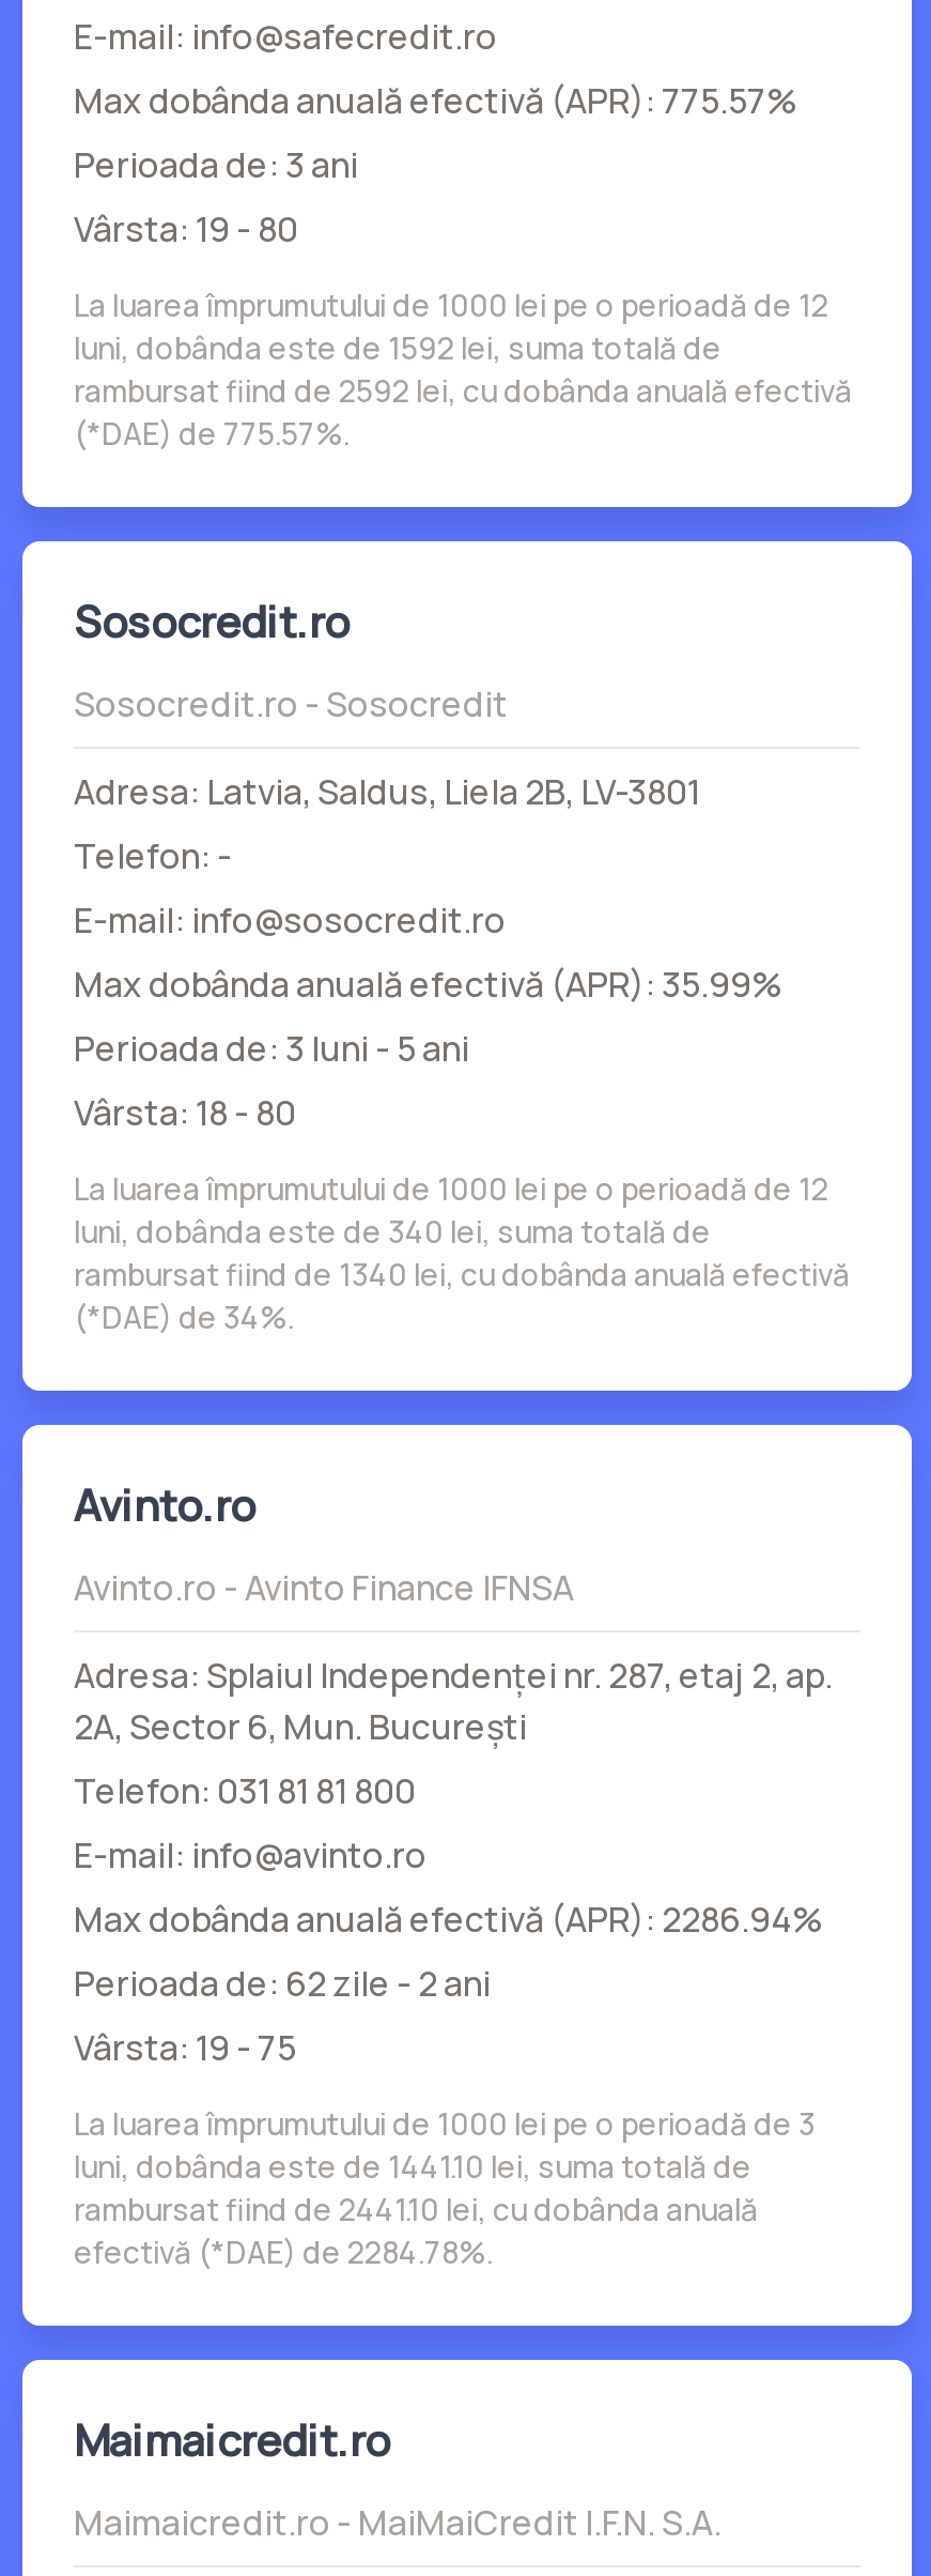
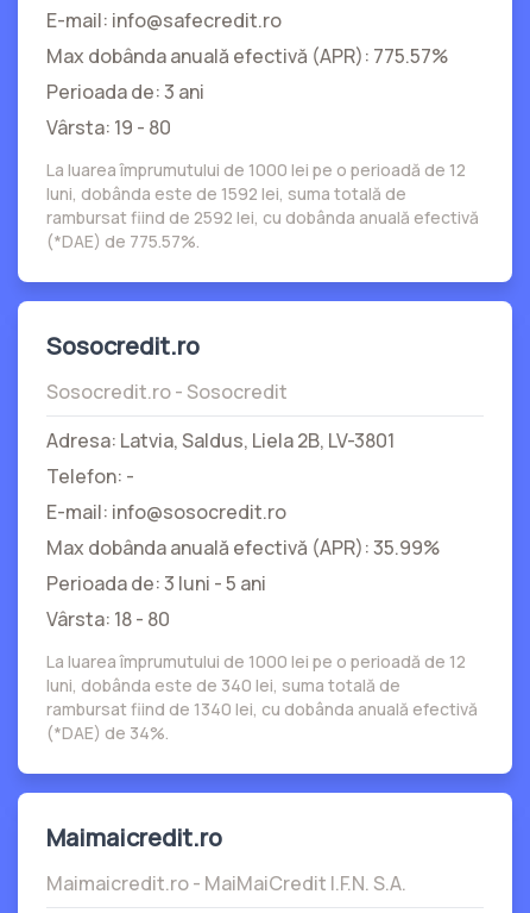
[74,1476,833,2272] Avinto.ro | Avinto.ro - Avinto Finance IFNSA | Adresa: Splaiul Independenței nr. 287, etaj 2, ap. | 2A, Sector 6, Mun. București | Telefon: 031 81 81 800 | E-mail: info@avinto.ro | Max dobânda anuală efectivă (APR): 2286.94% | Perioada de: 62 zile - 2 ani | Vârsta: 19 - 75 | La luarea împrumutului de 1000 lei pe o perioadă de 3 | luni, dobânda este de 1441.10 lei, suma totală de | rambursat fiind de 2441.10 lei, cu dobânda anuală | efectivă (*DAE) de 2284.78%. -> none

